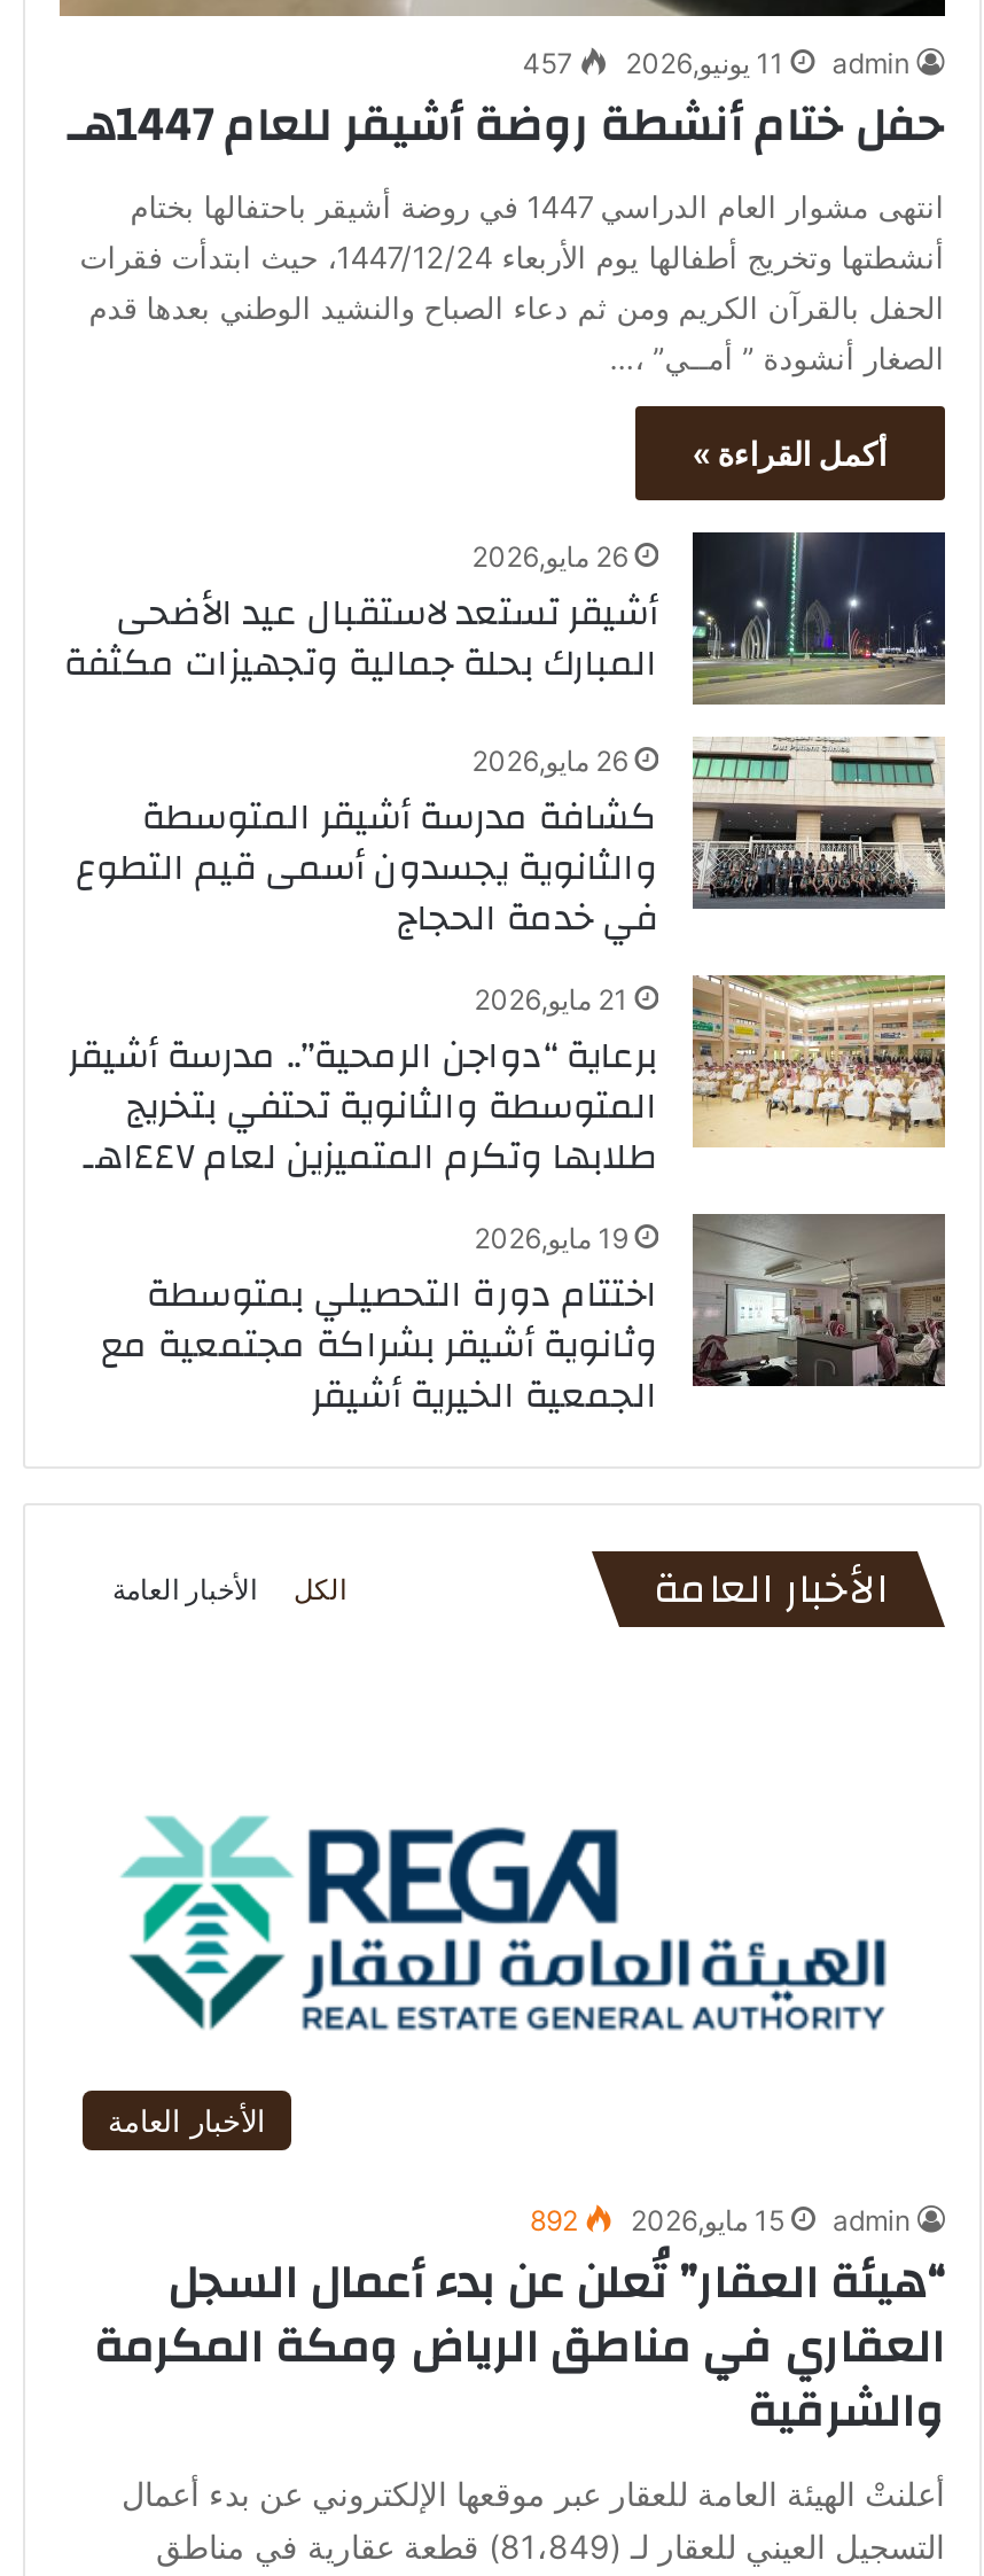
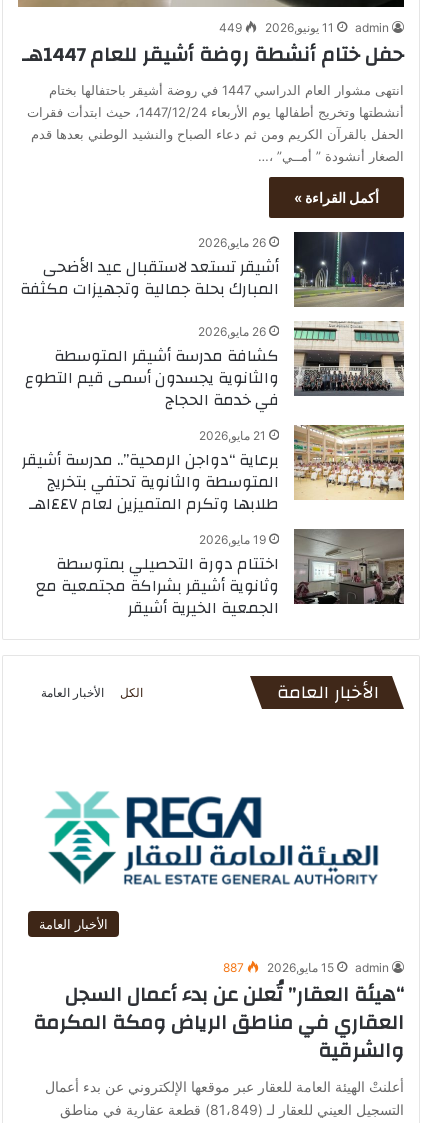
[522,46,573,81] 457 -> [219,20,242,35] 449
[530,2203,578,2238] 892 -> [223,960,244,975] 887

